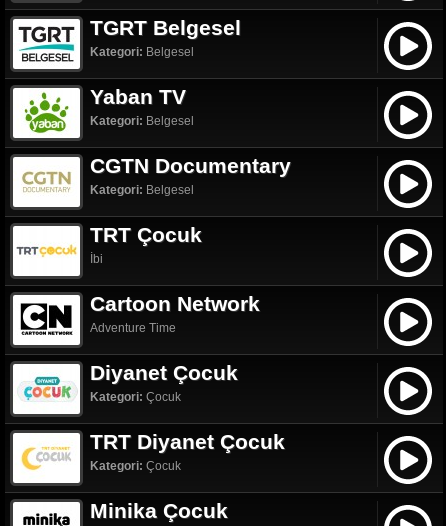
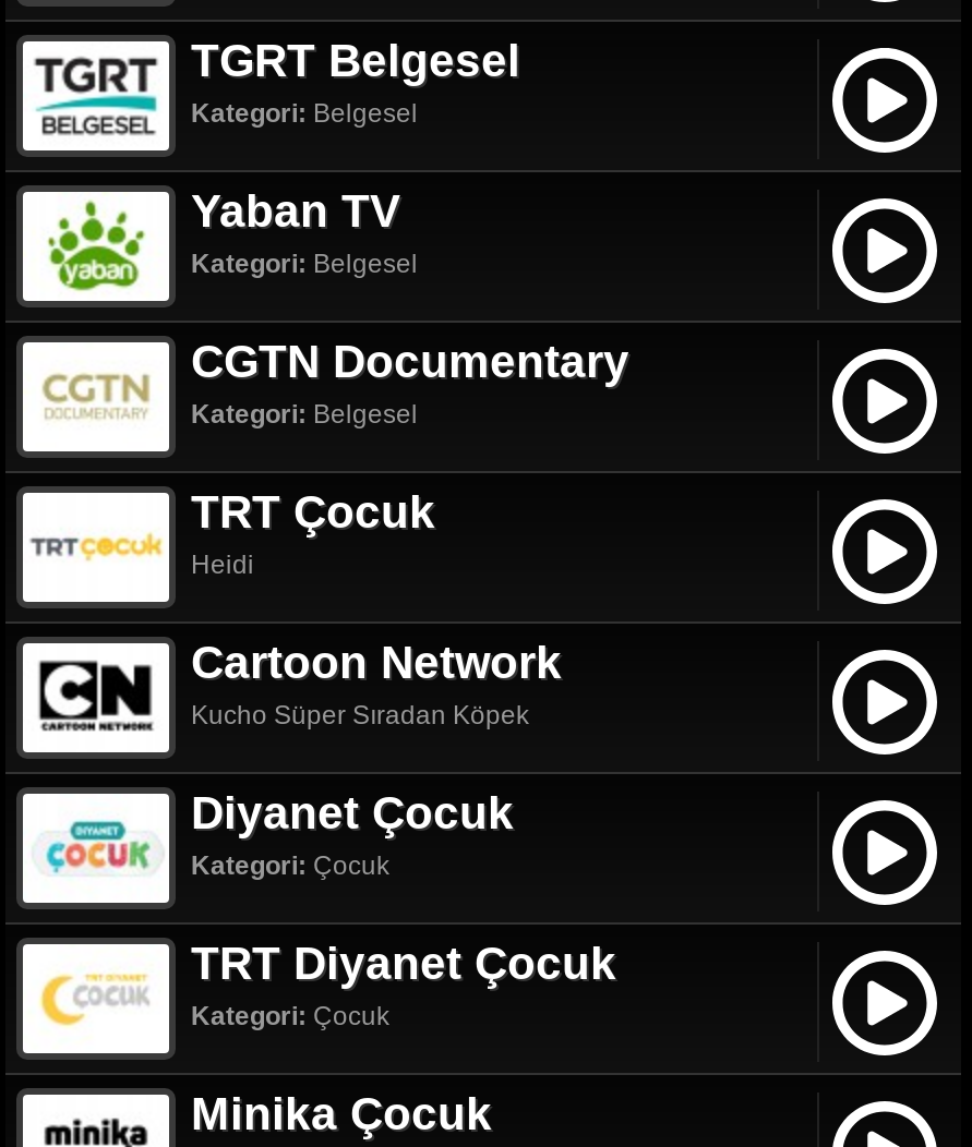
[90,252,103,266] İbi -> [191,550,254,580] Heidi
[90,321,176,335] Adventure Time -> [191,700,529,731] Kucho Süper Sıradan Köpek

